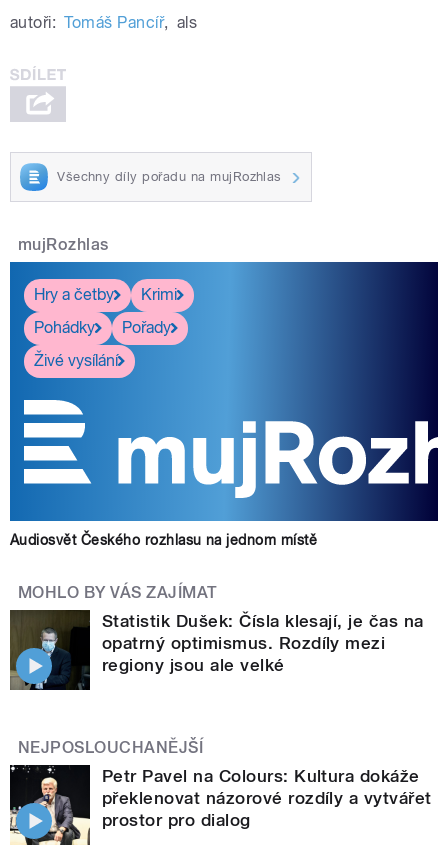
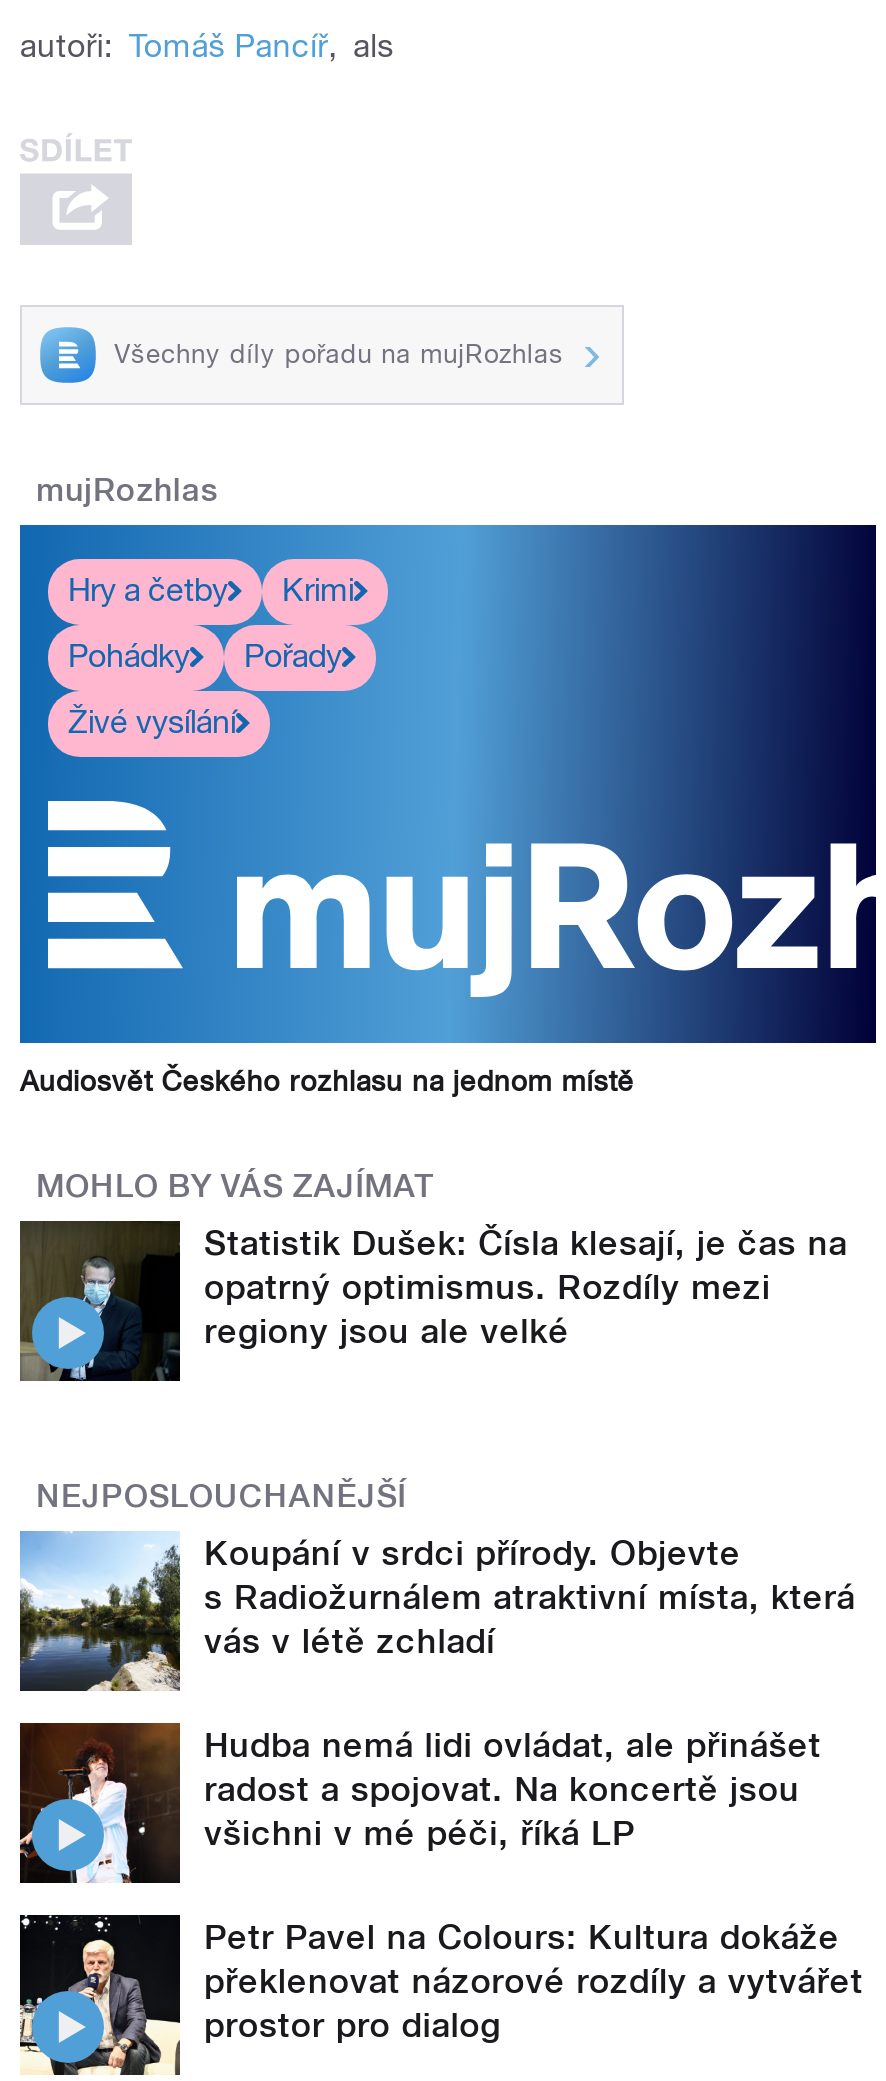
none -> [18,1531,855,1852] [image] | Koupání v srdci přírody. Objevte | s Radiožurnálem atraktivní místa, která | vás v létě zchladí | Hudba nemá lidi ovládat, ale přinášet | radost a spojovat. Na koncertě jsou | všichni v mé péči, říká LP
none -> [18,1721,182,1885] [image]

